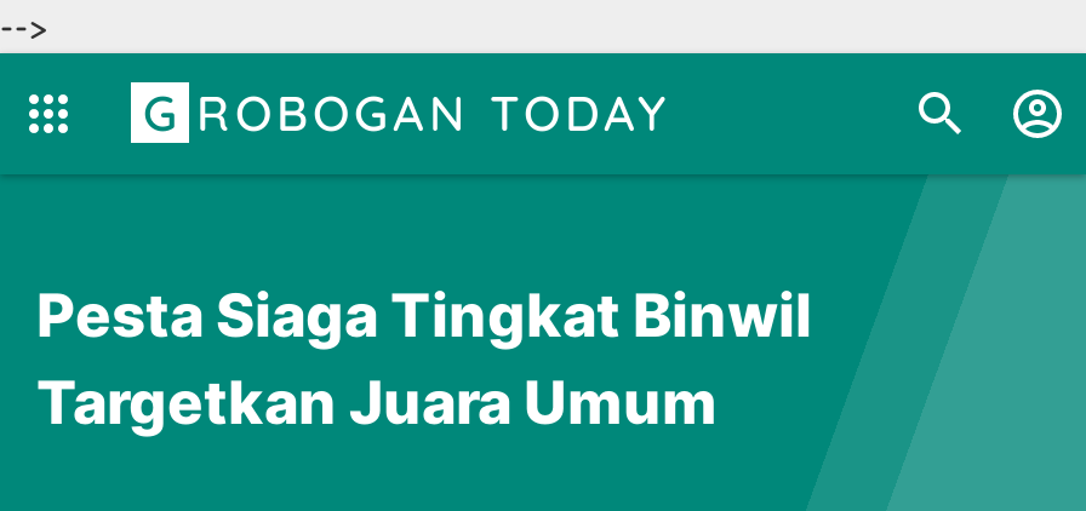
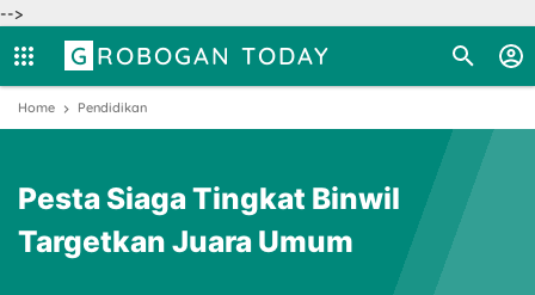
none -> [18,99,147,116] Home | Pendidikan

